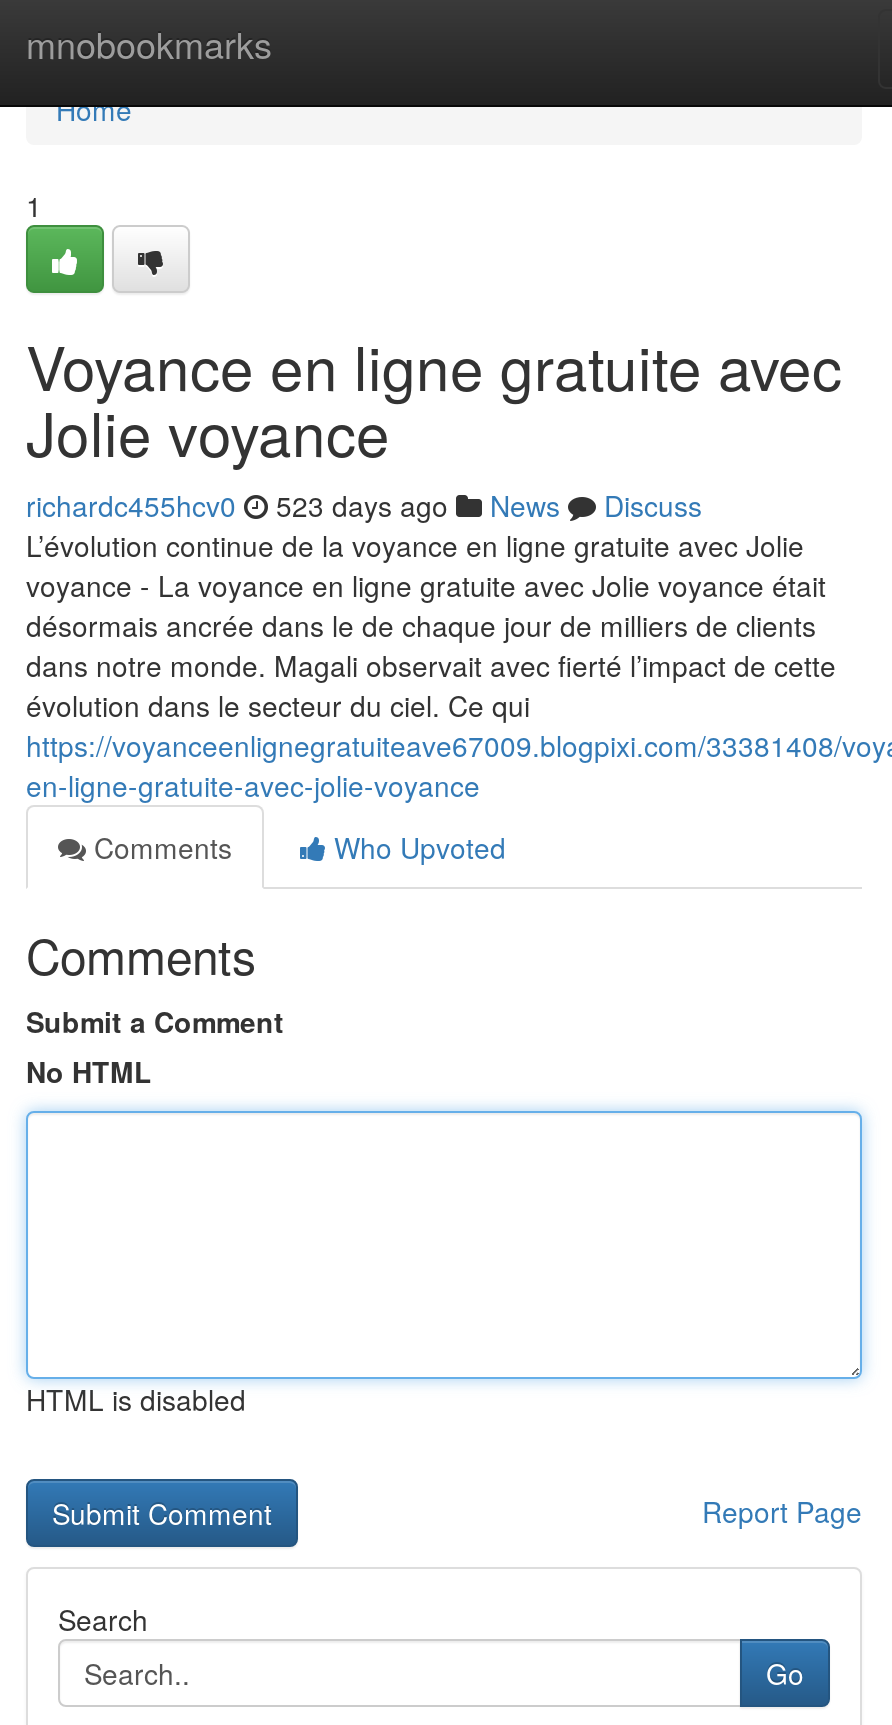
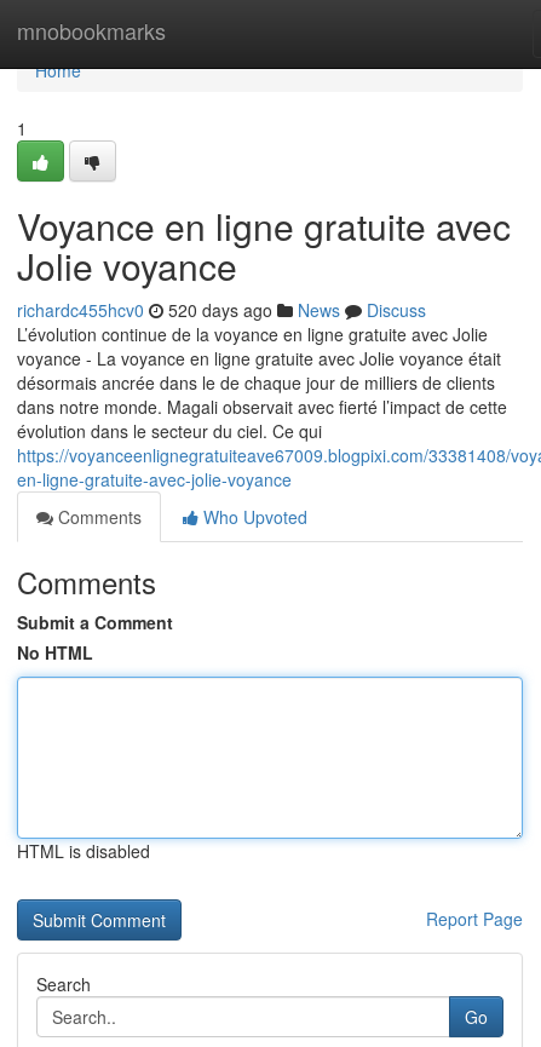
[26,485,702,525] richardc455hcv0 523 days ago News Discuss -> [17,298,426,322] richardc455hcv0 520 days ago News Discuss

